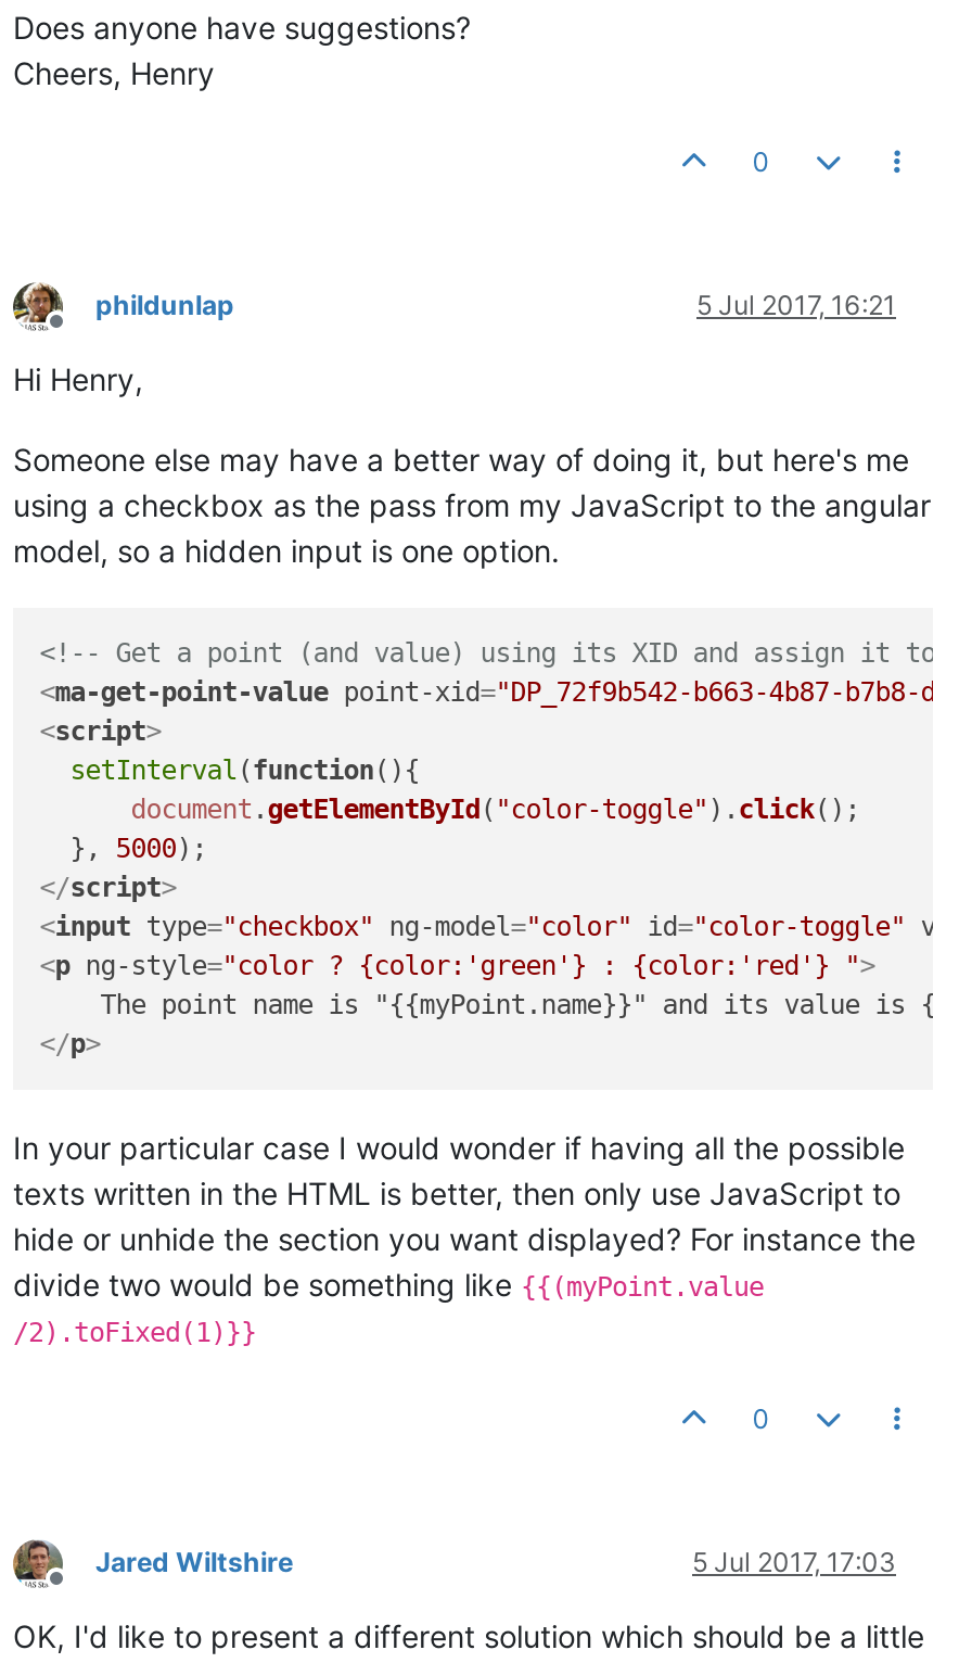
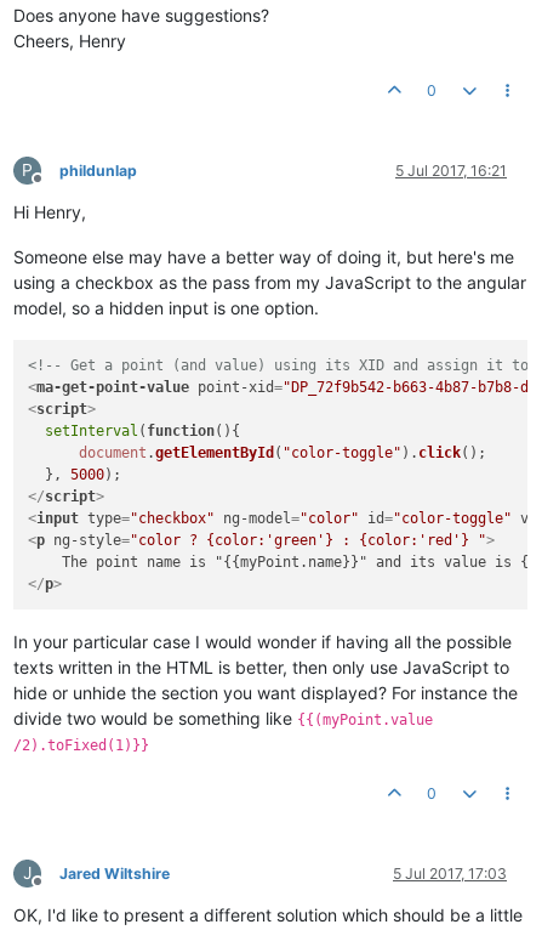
none -> [22,160,33,179] P
none -> [23,864,32,883] J

